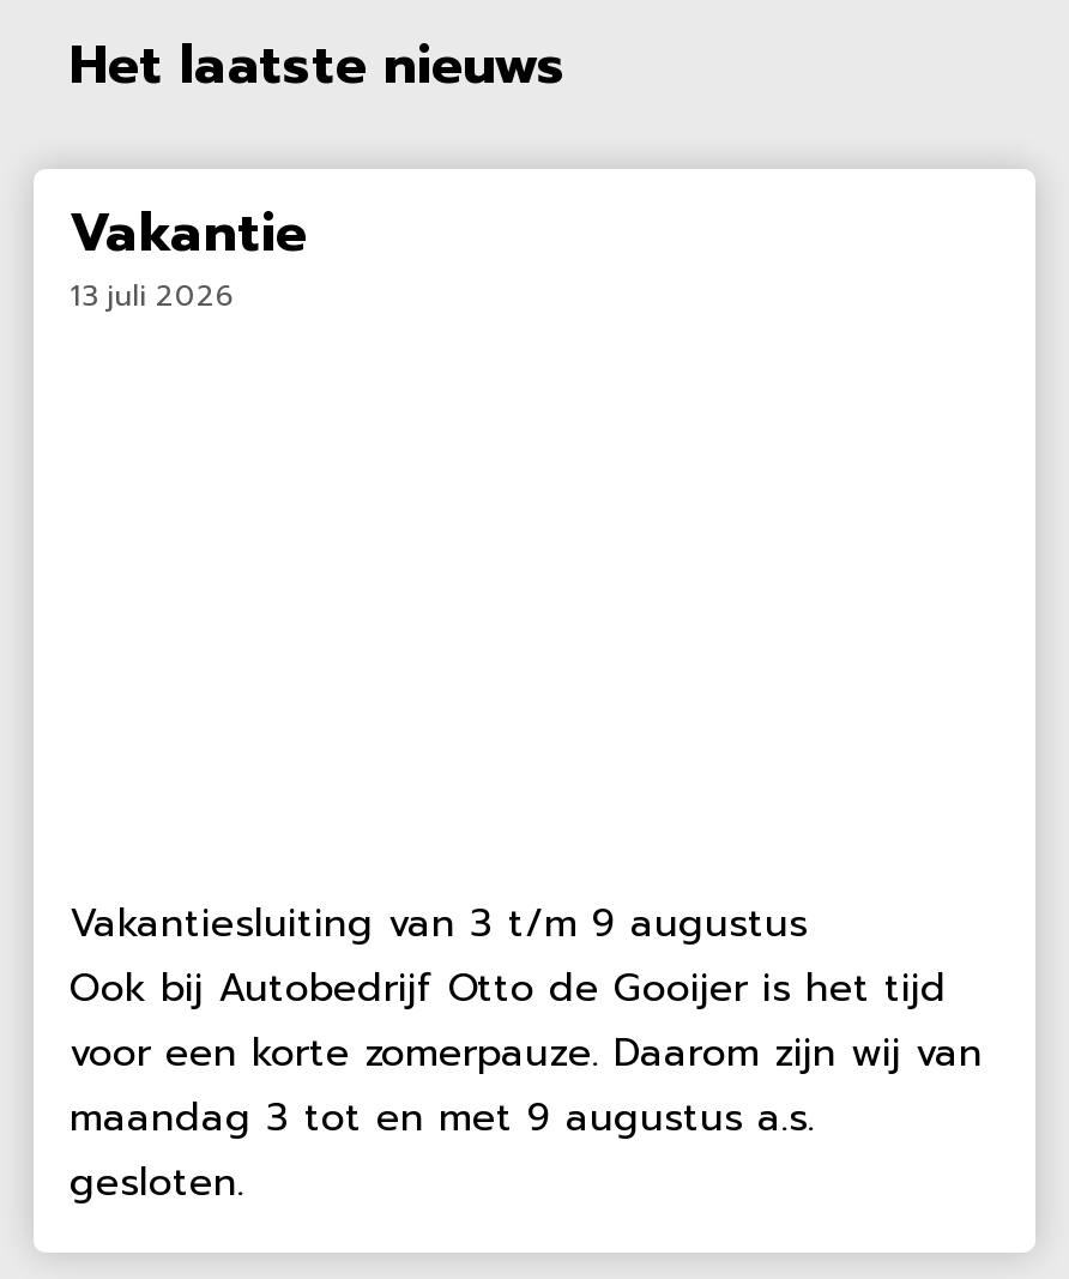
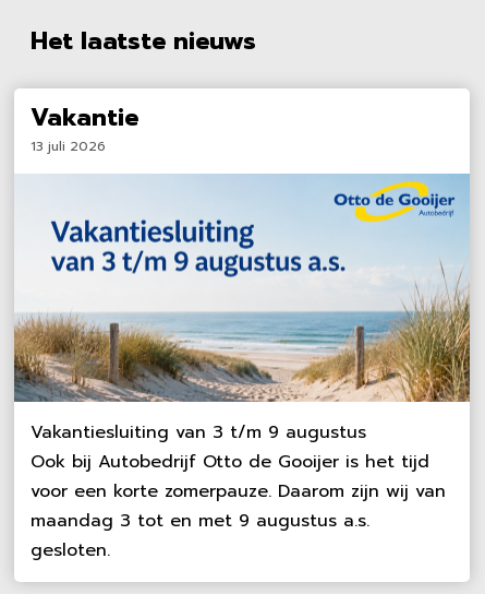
none -> [13,173,471,403] [image]

